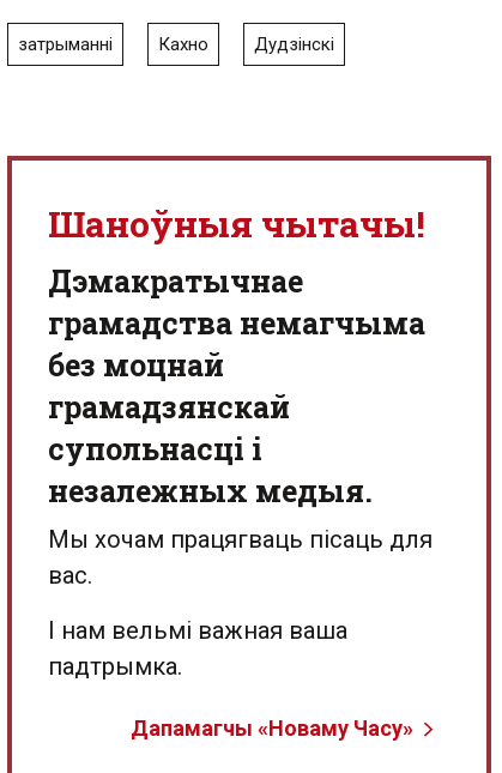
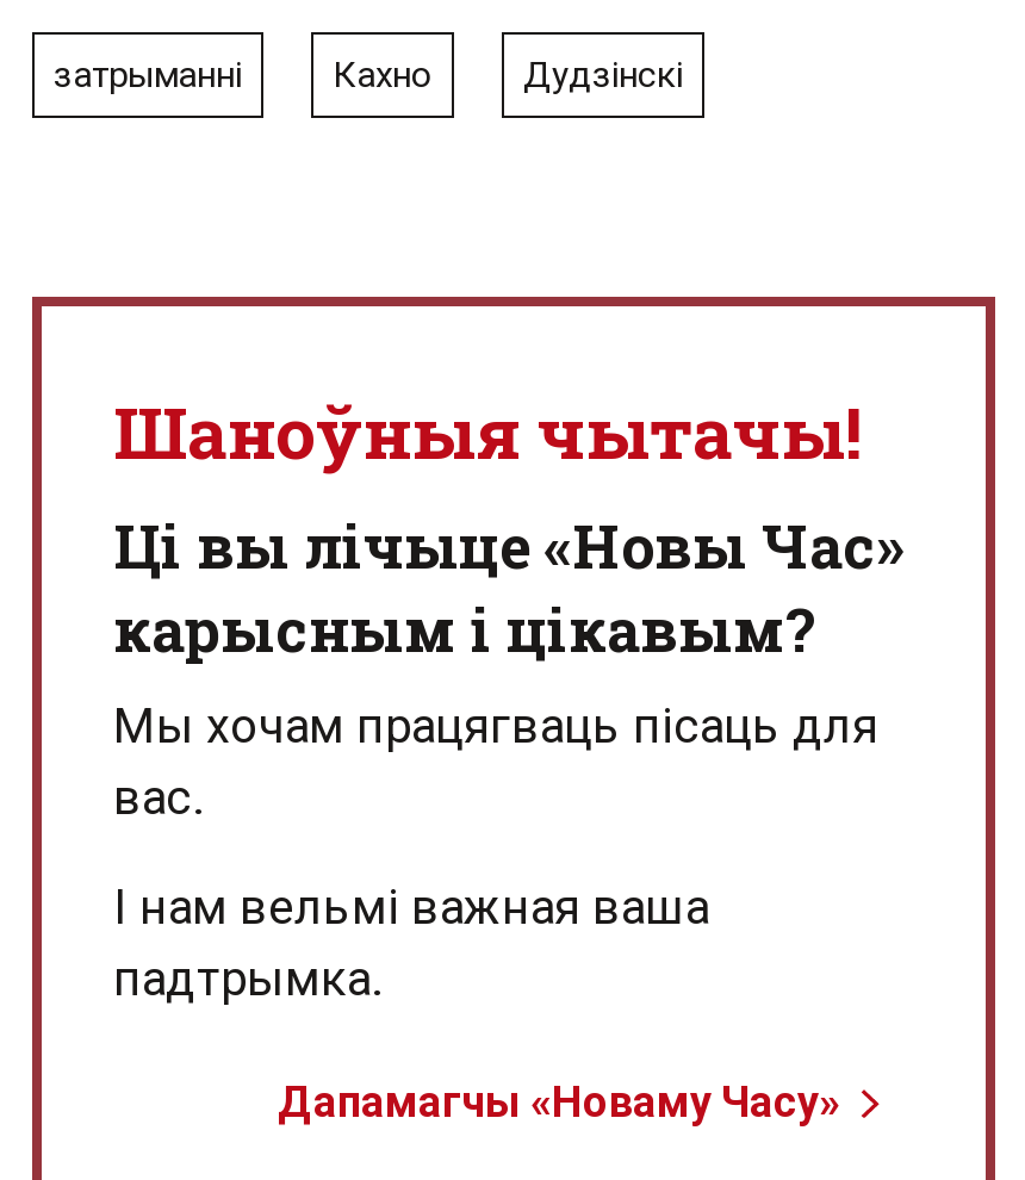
[48,261,425,510] Дэмакратычнае | грамадства немагчыма | без моцнай | грамадзянскай | супольнасці і | незалежных медыя. -> [113,506,905,668] Ці вы лічыце «Новы Час» | карысным і цікавым?

